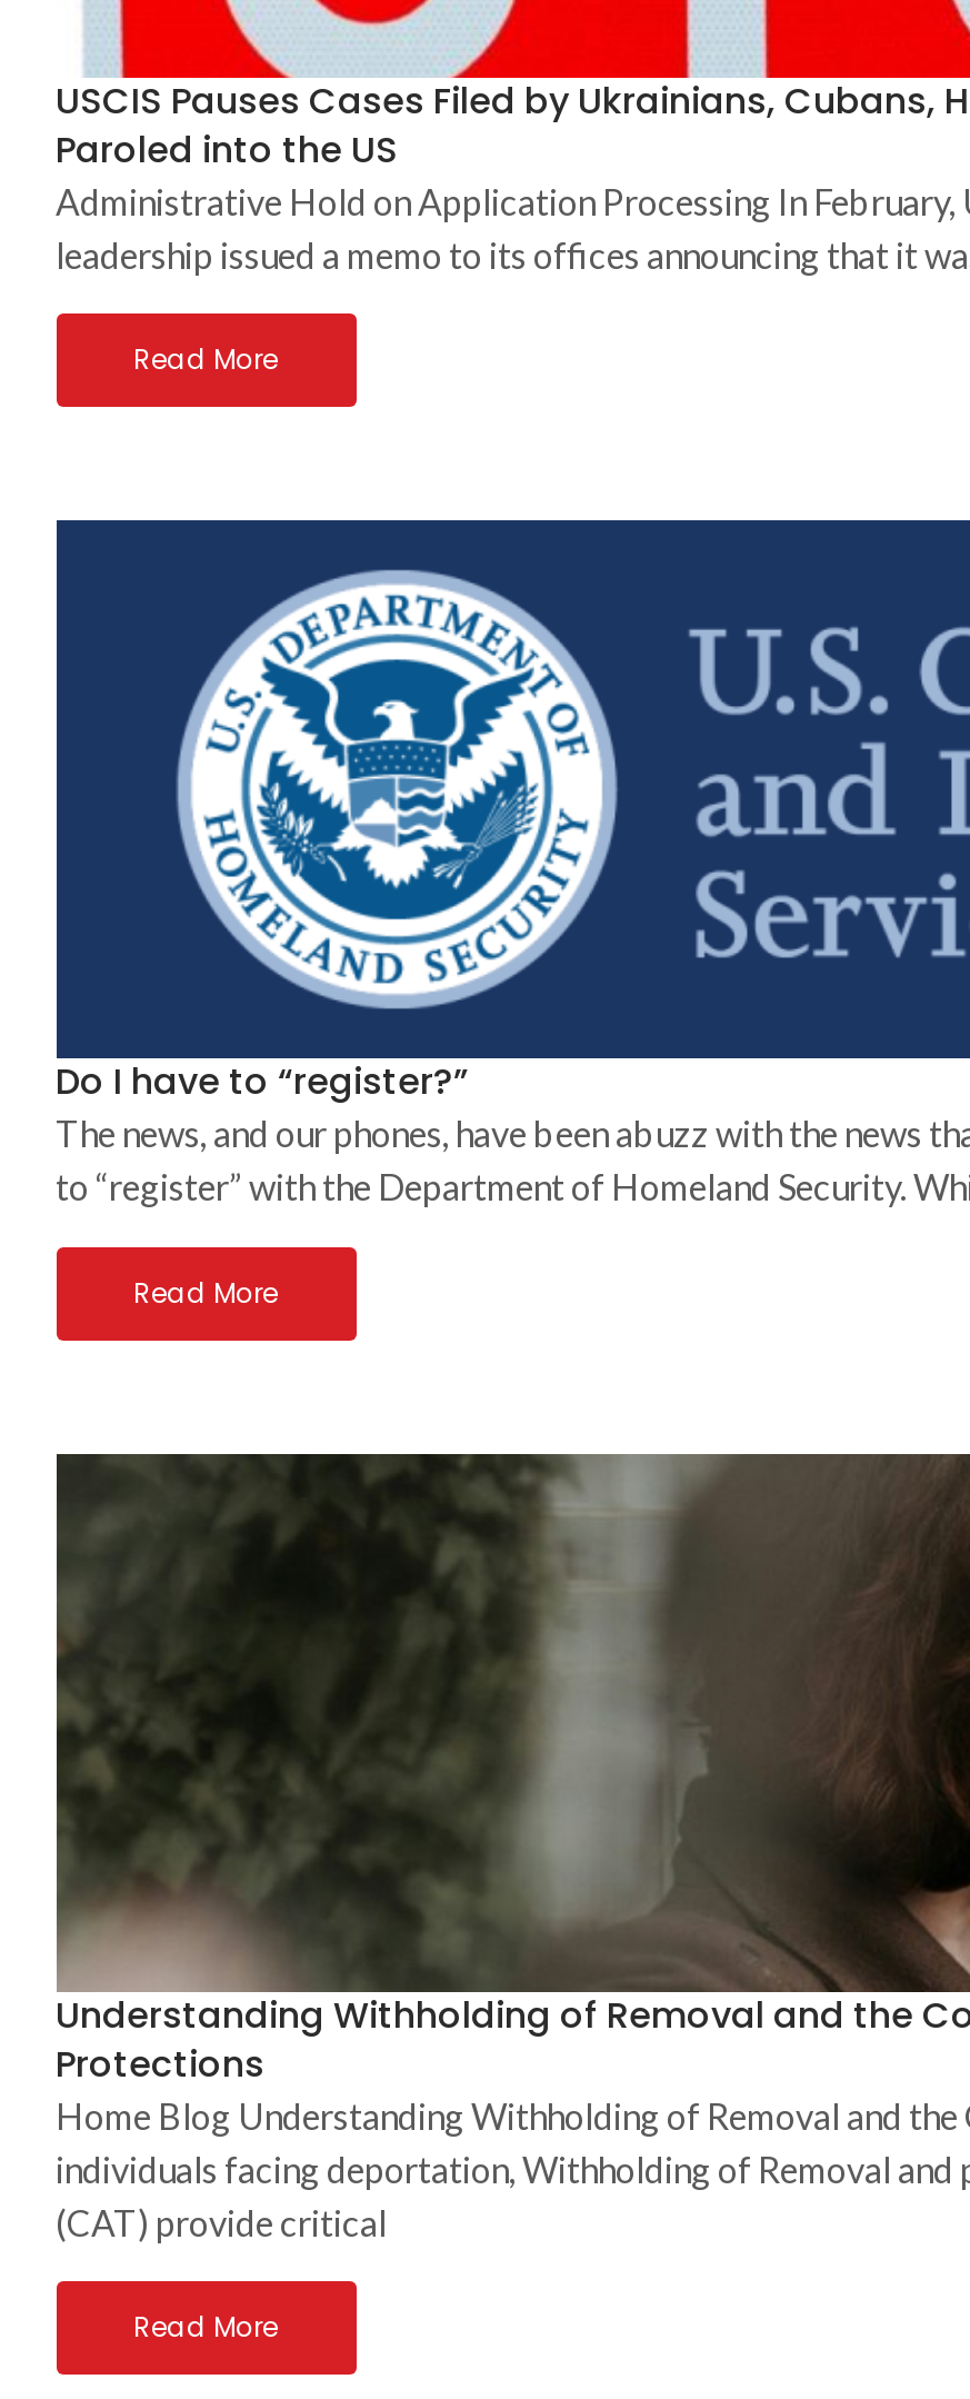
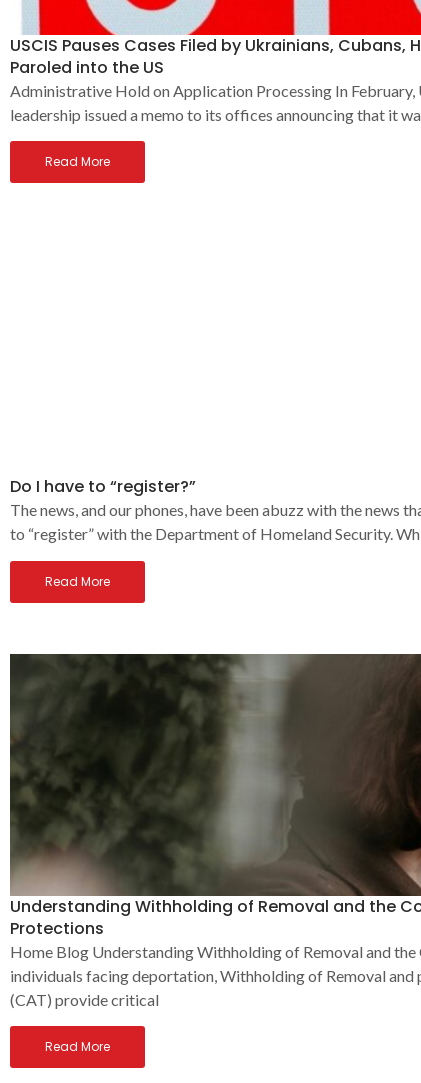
[54,518,963,1061] [image] -> none

